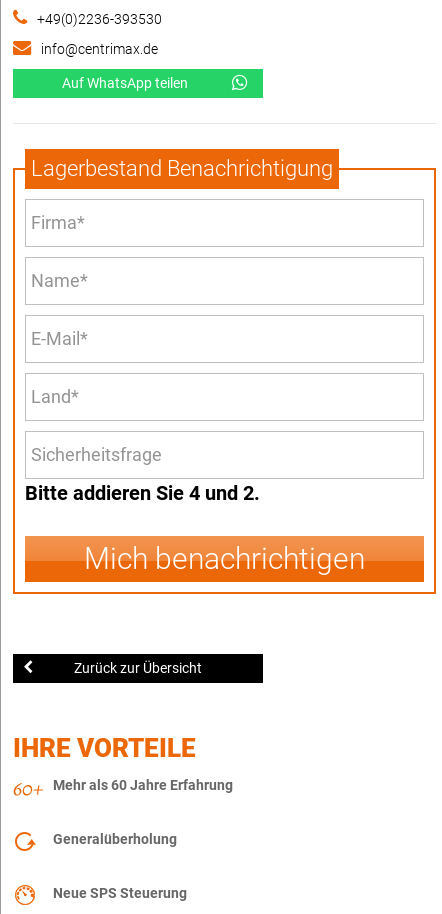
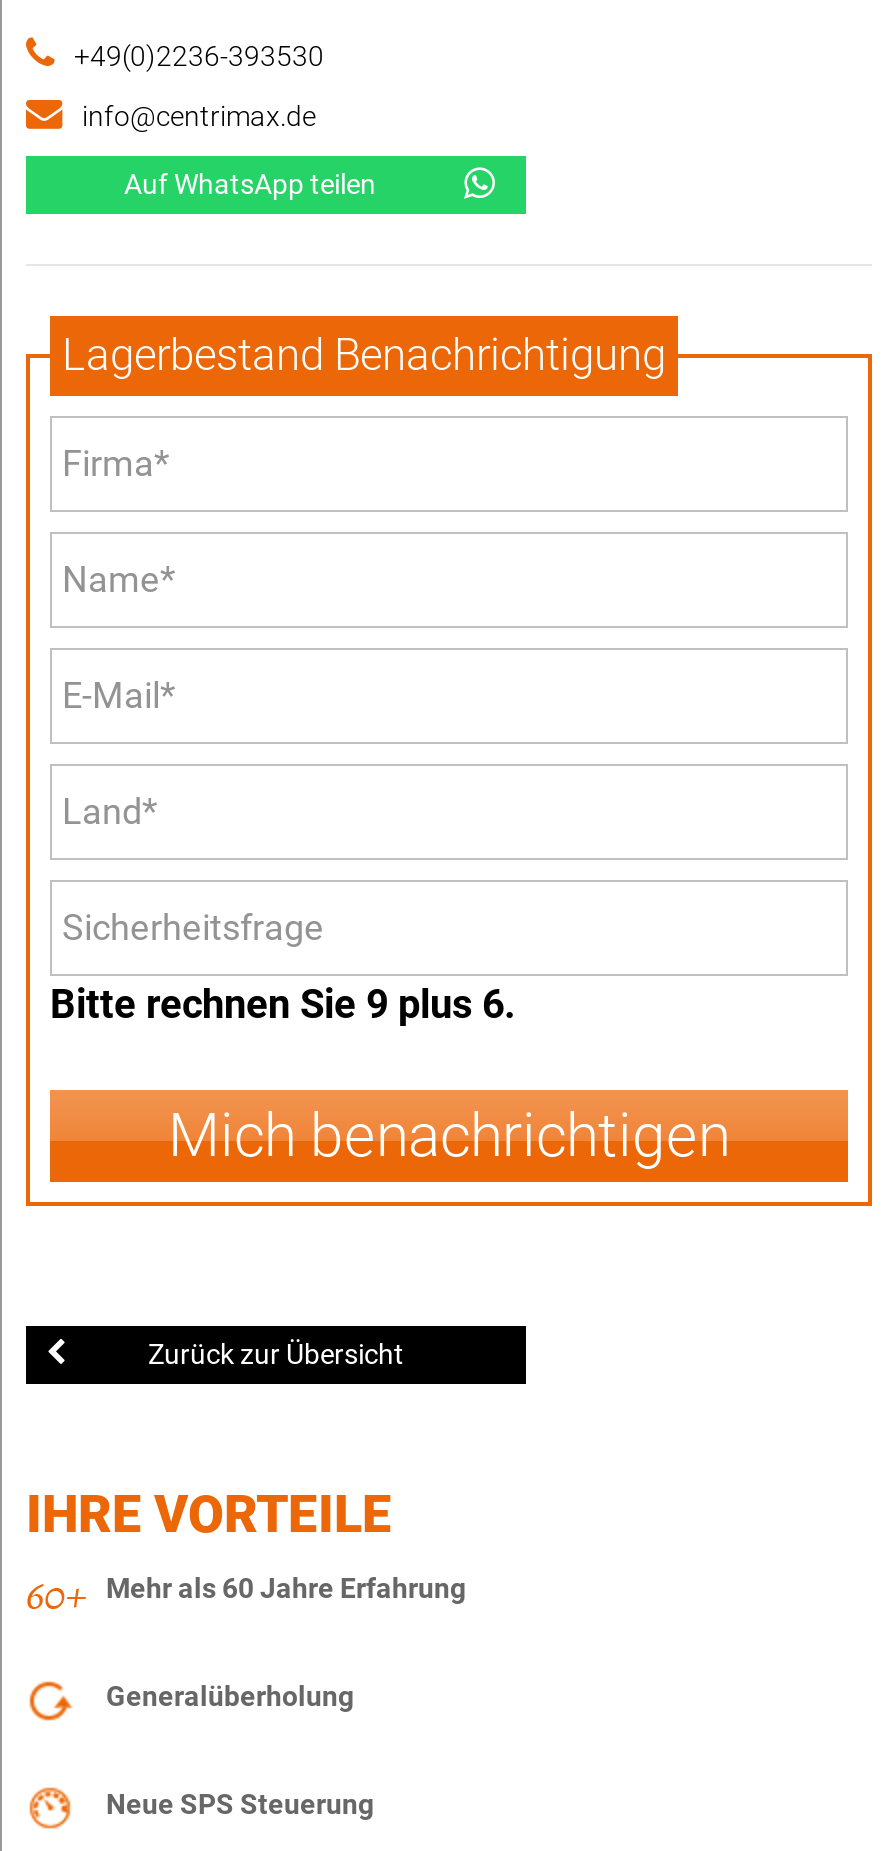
[25,481,260,505] Bitte addieren Sie 4 und 2. -> [50,981,516,1029] Bitte rechnen Sie 9 plus 6.

